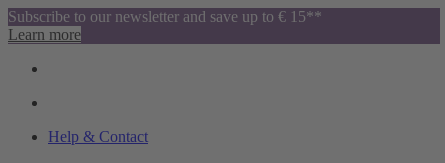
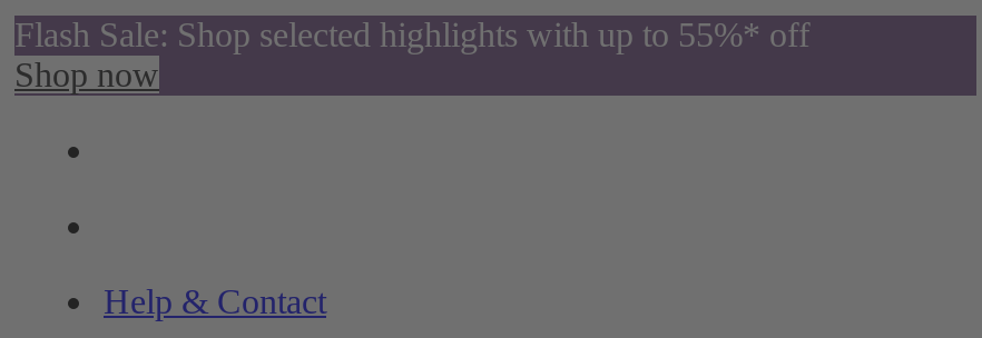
[8,8,322,43] Subscribe to our newsletter and save up to € 15** | Learn more -> [14,16,809,93] Flash Sale: Shop selected highlights with up to 55%* off | Shop now

